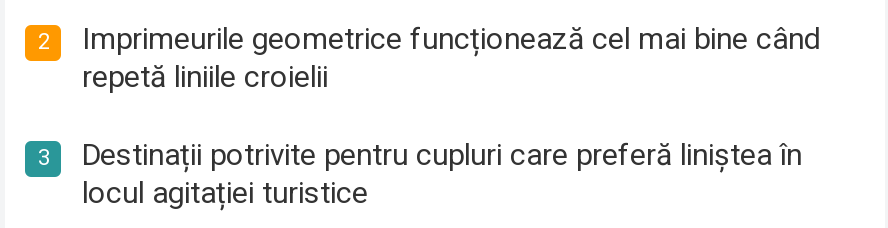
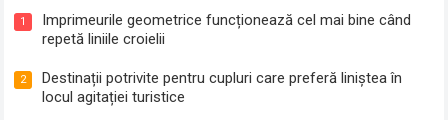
[38,21,820,57] 2 Imprimeurile geometrice funcționează cel mai bine când -> [20,11,411,29] 1 Imprimeurile geometrice funcționează cel mai bine când
[38,137,802,173] 3 Destinații potrivite pentru cupluri care preferă liniștea în -> [20,69,402,87] 2 Destinații potrivite pentru cupluri care preferă liniștea în

